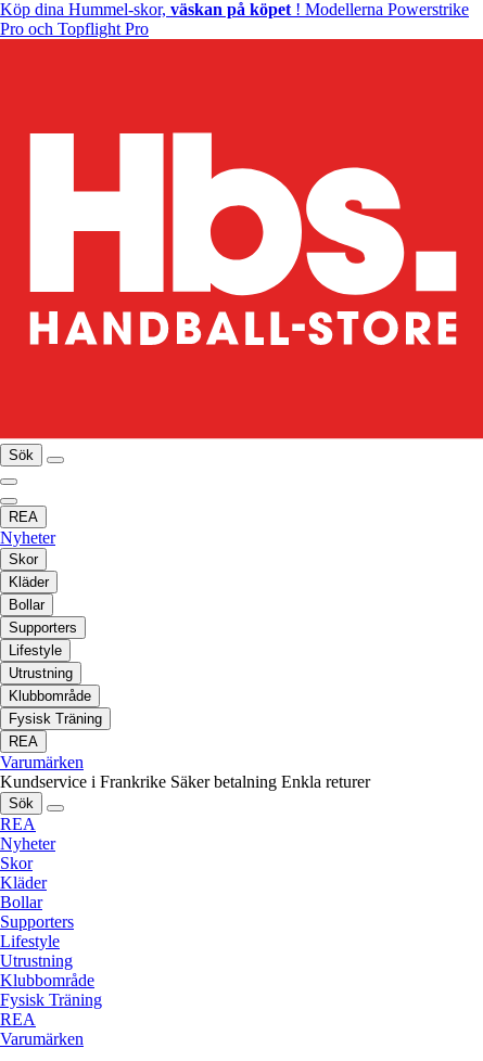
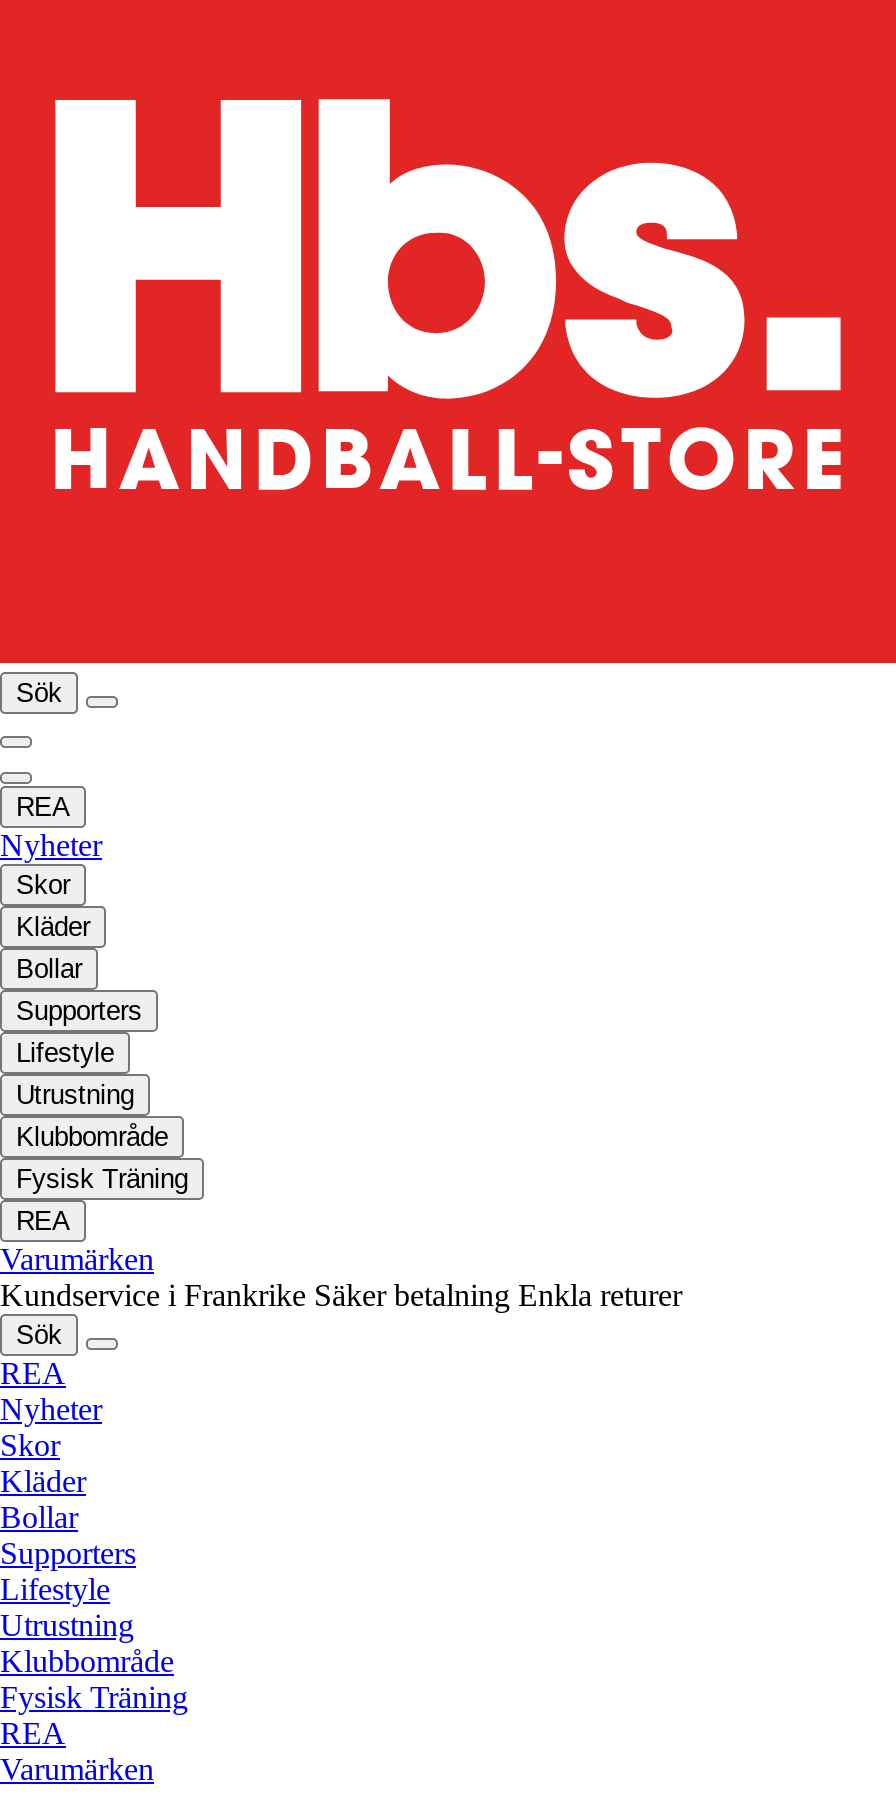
[0,0,469,38] Köp dina Hummel-skor, väskan på köpet! Modellerna Powerstrike | Pro och Topflight Pro -> none

